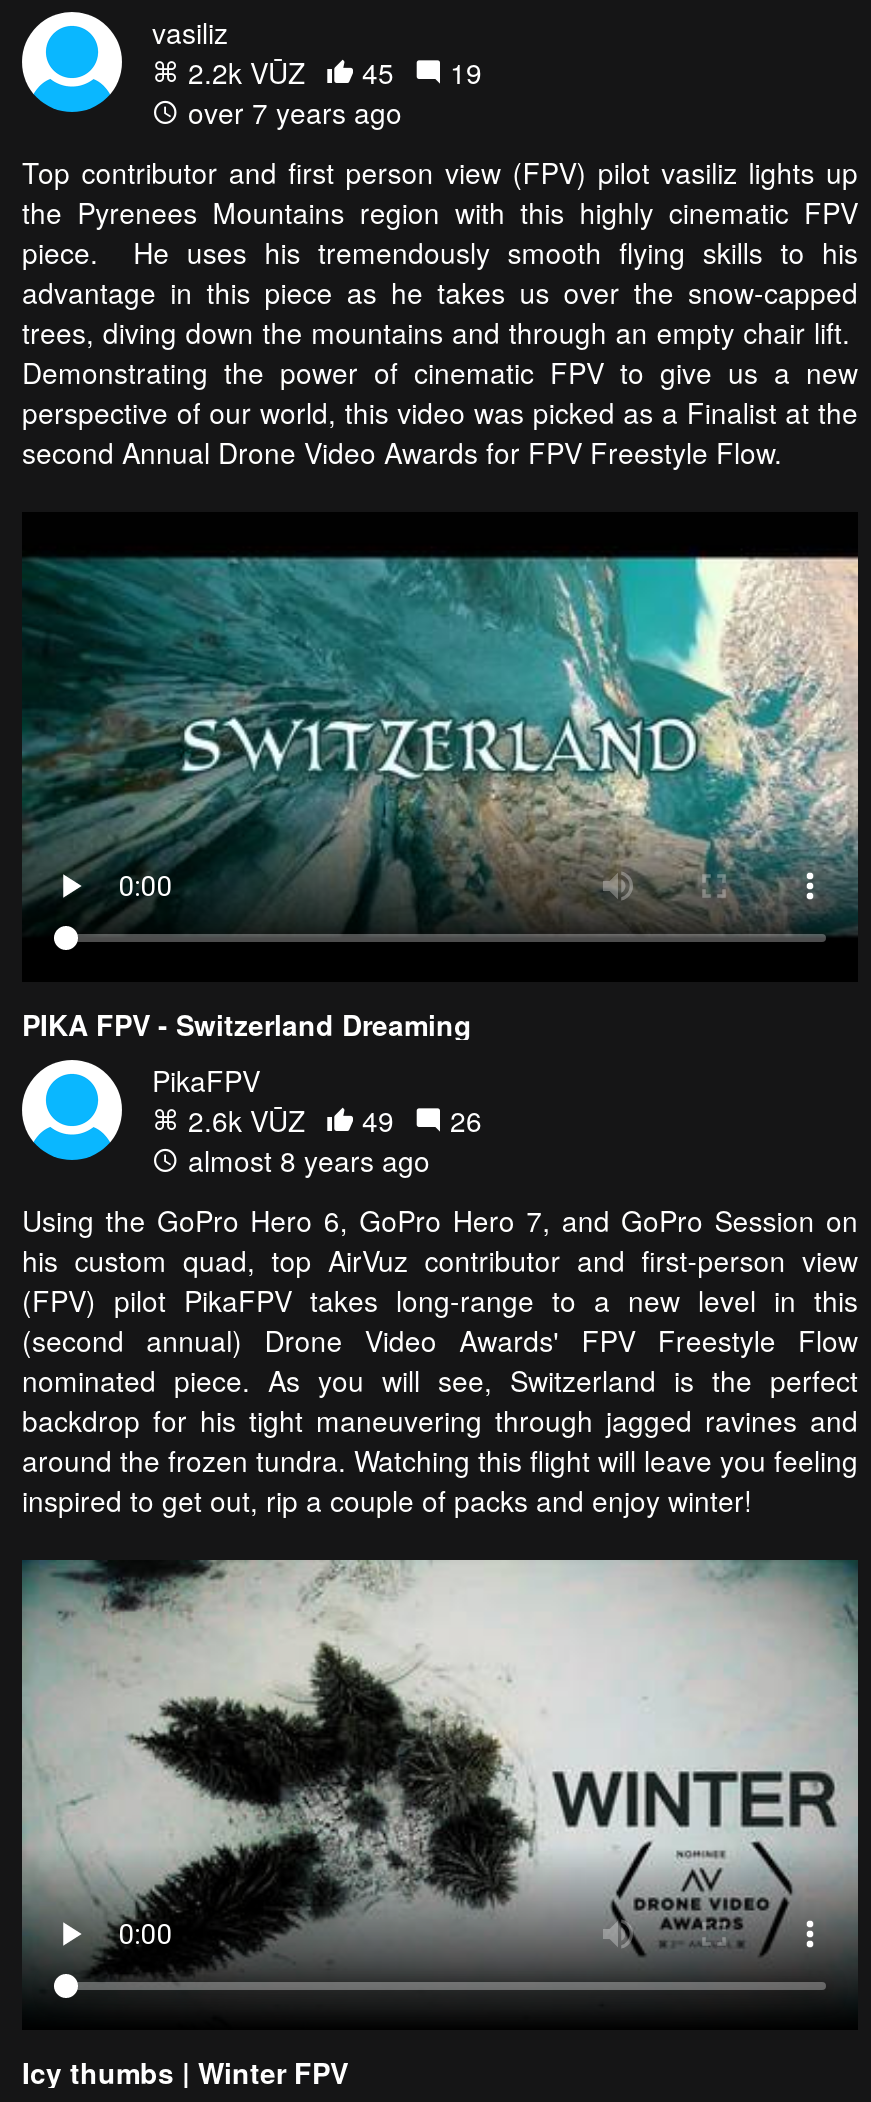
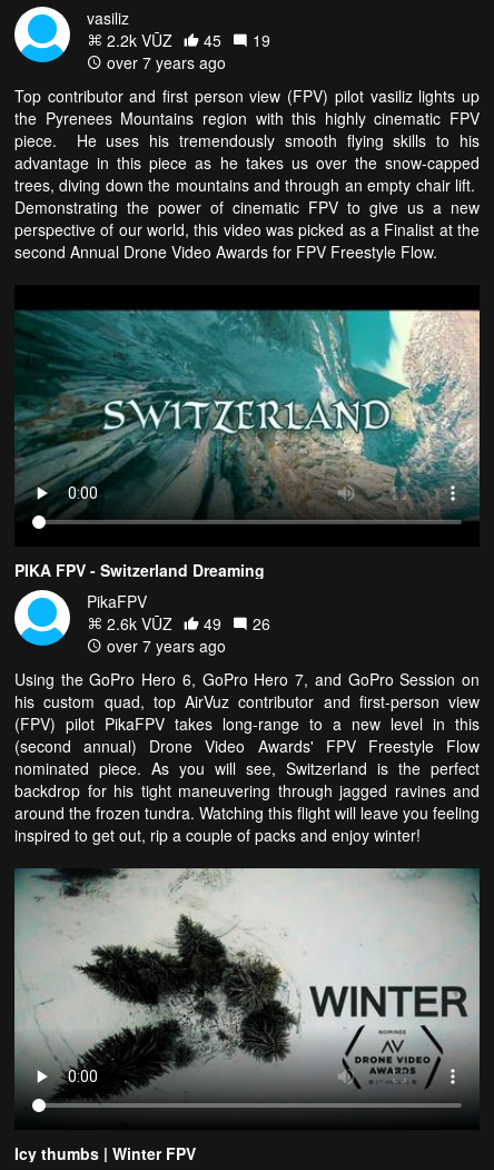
[180,1140,430,1180] almost 8 years ago -> [102,635,226,657] over 7 years ago

